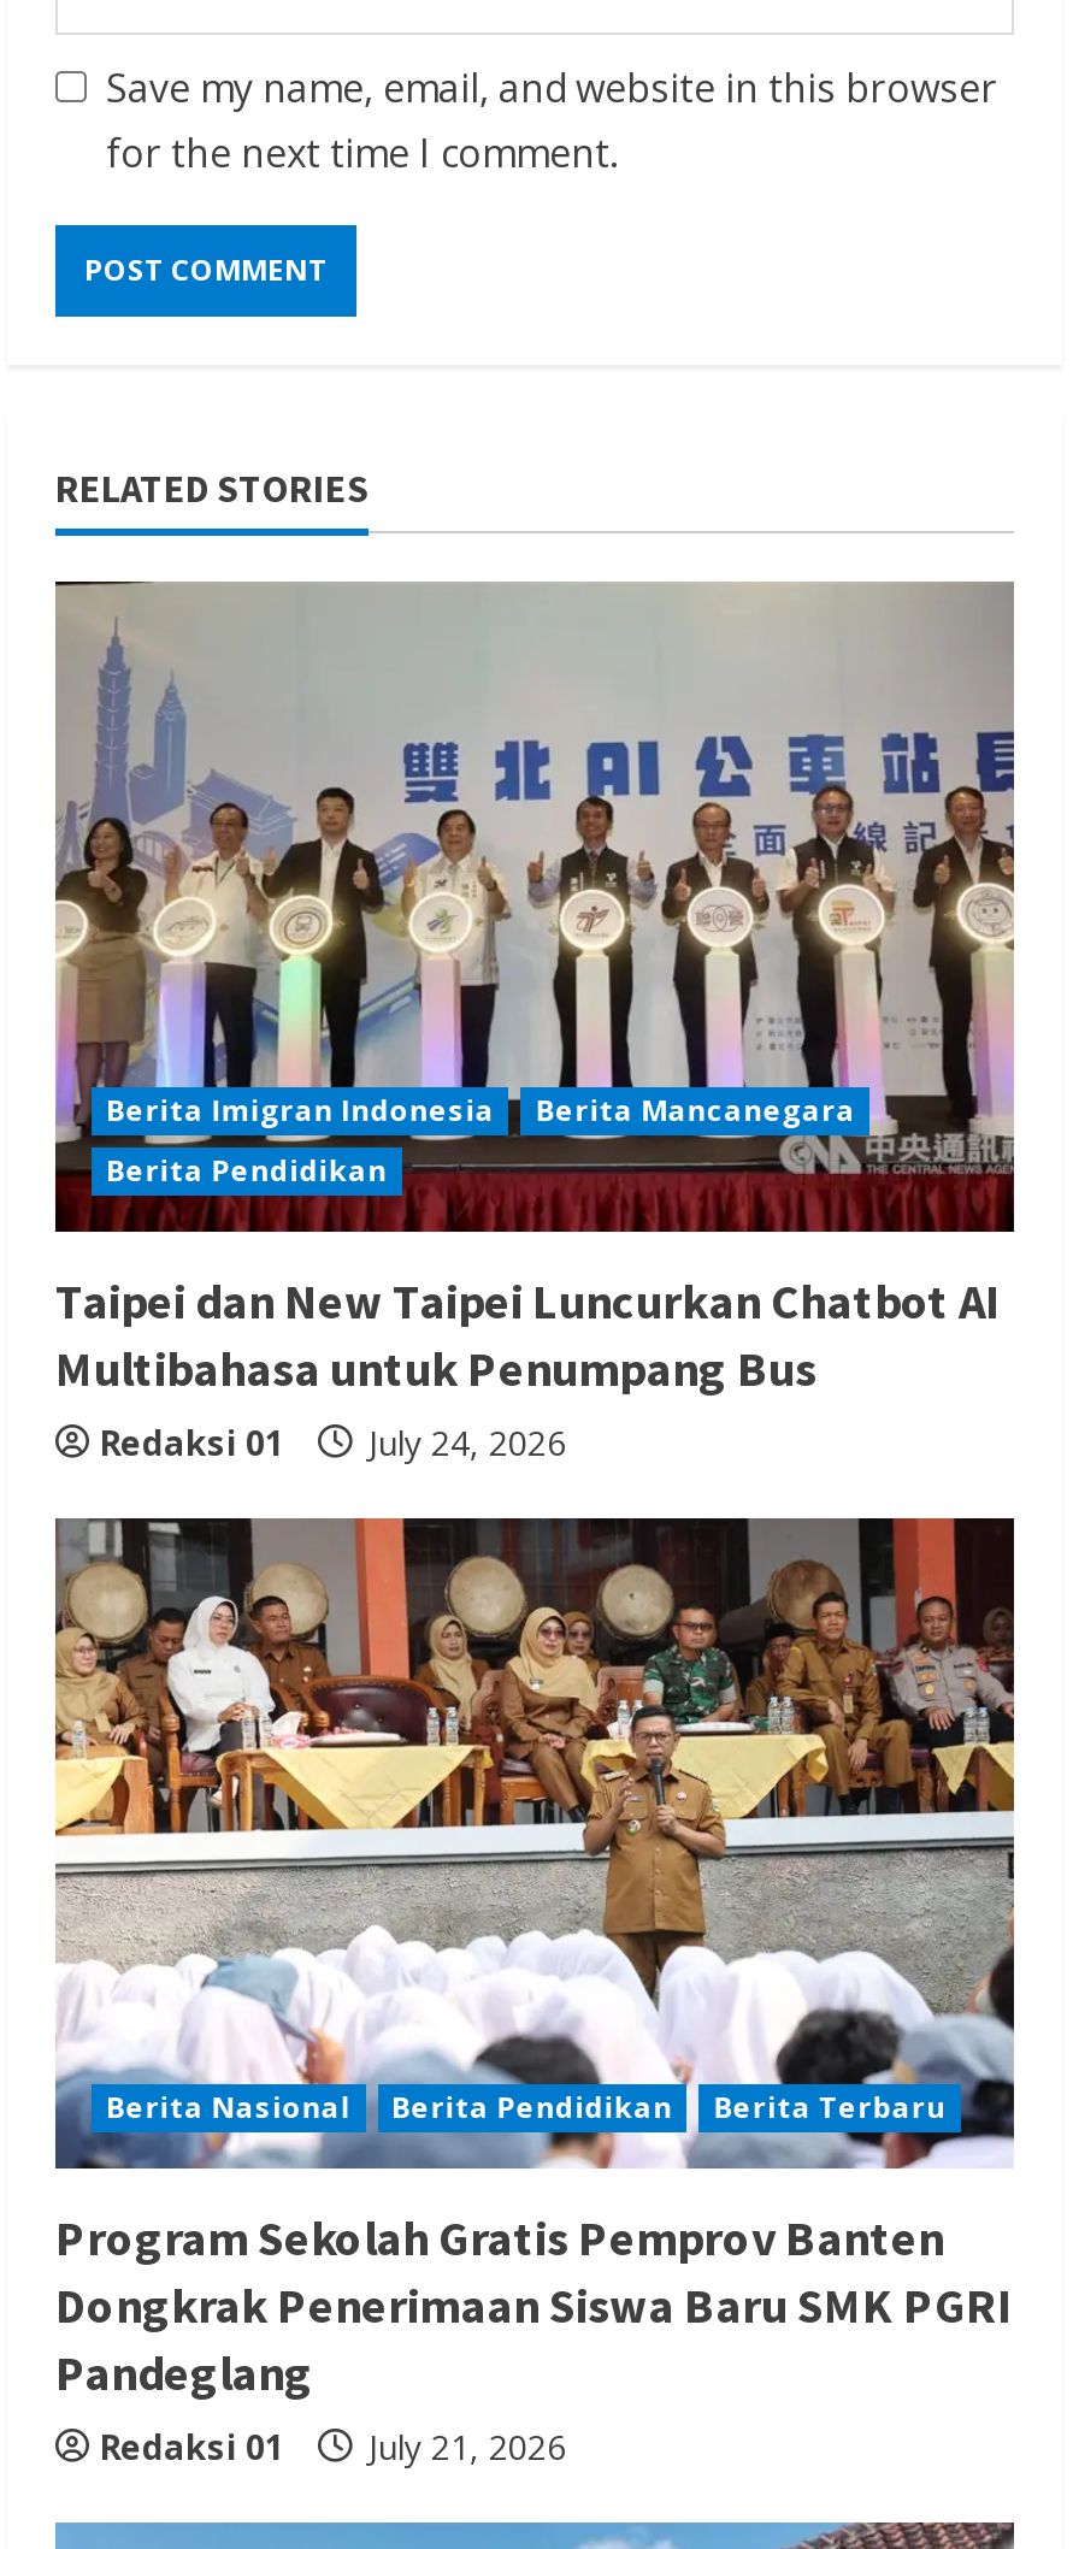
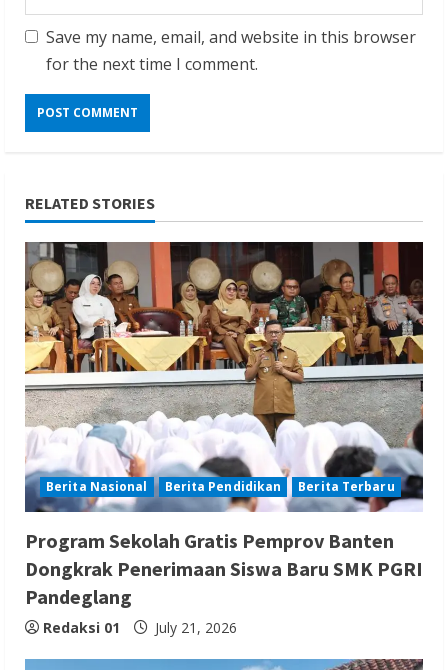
[53,582,1016,1465] [image] | Berita Imigran Indonesia | Berita Mancanegara | Berita Pendidikan | Taipei dan New Taipei Luncurkan Chatbot AI | Multibahasa untuk Penumpang Bus | Redaksi 01 | July 24, 2026 -> none

